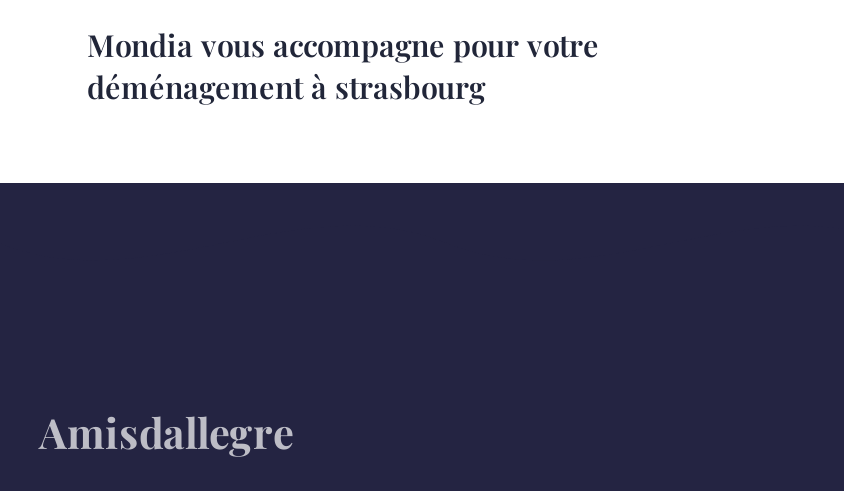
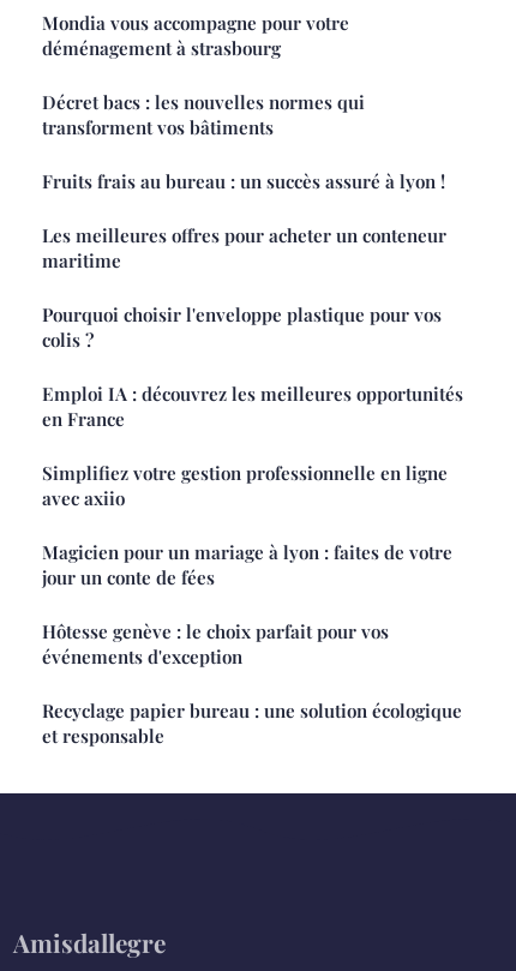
none -> [42,90,463,748] Décret bacs : les nouvelles normes qui | transforment vos bâtiments | Fruits frais au bureau : un succès assuré à lyon ! | Les meilleures offres pour acheter un conteneur | maritime | Pourquoi choisir l'enveloppe plastique pour vos | colis ? | Emploi IA : découvrez les meilleures opportunités | en France | Simplifiez votre gestion professionnelle en ligne | avec axiio | Magicien pour un mariage à lyon : faites de votre | jour un conte de fées | Hôtesse genève : le choix parfait pour vos | événements d'exception | Recyclage papier bureau : une solution écologique | et responsable

